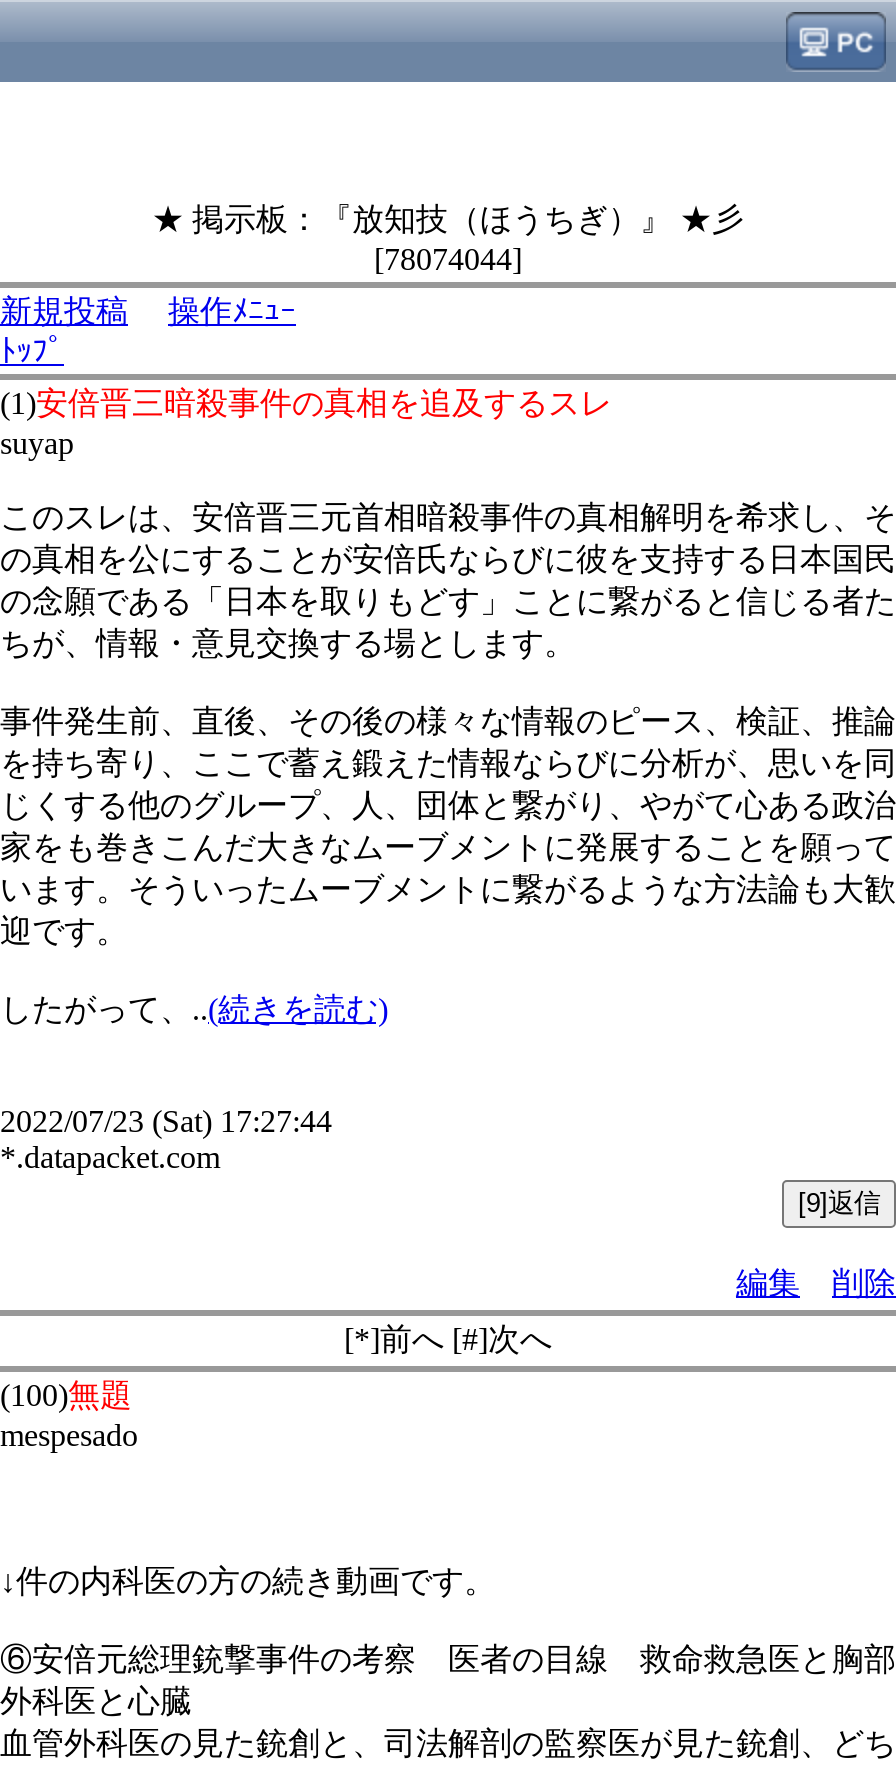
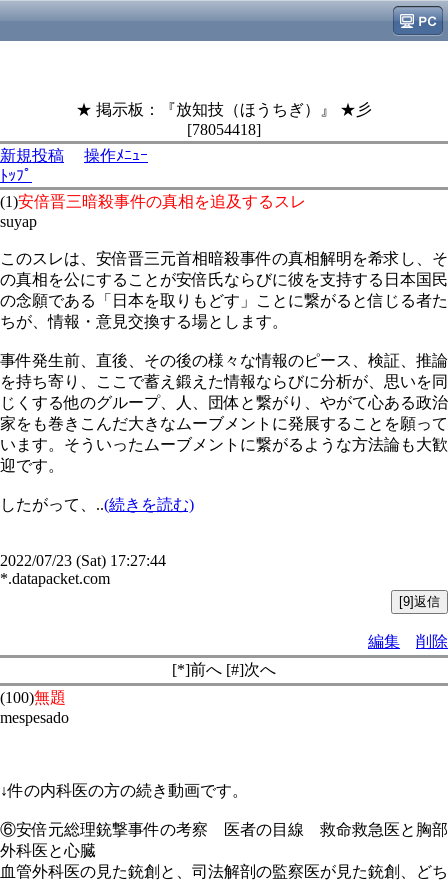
[374,242,522,276] [78074044] -> [187,121,261,138] [78054418]

